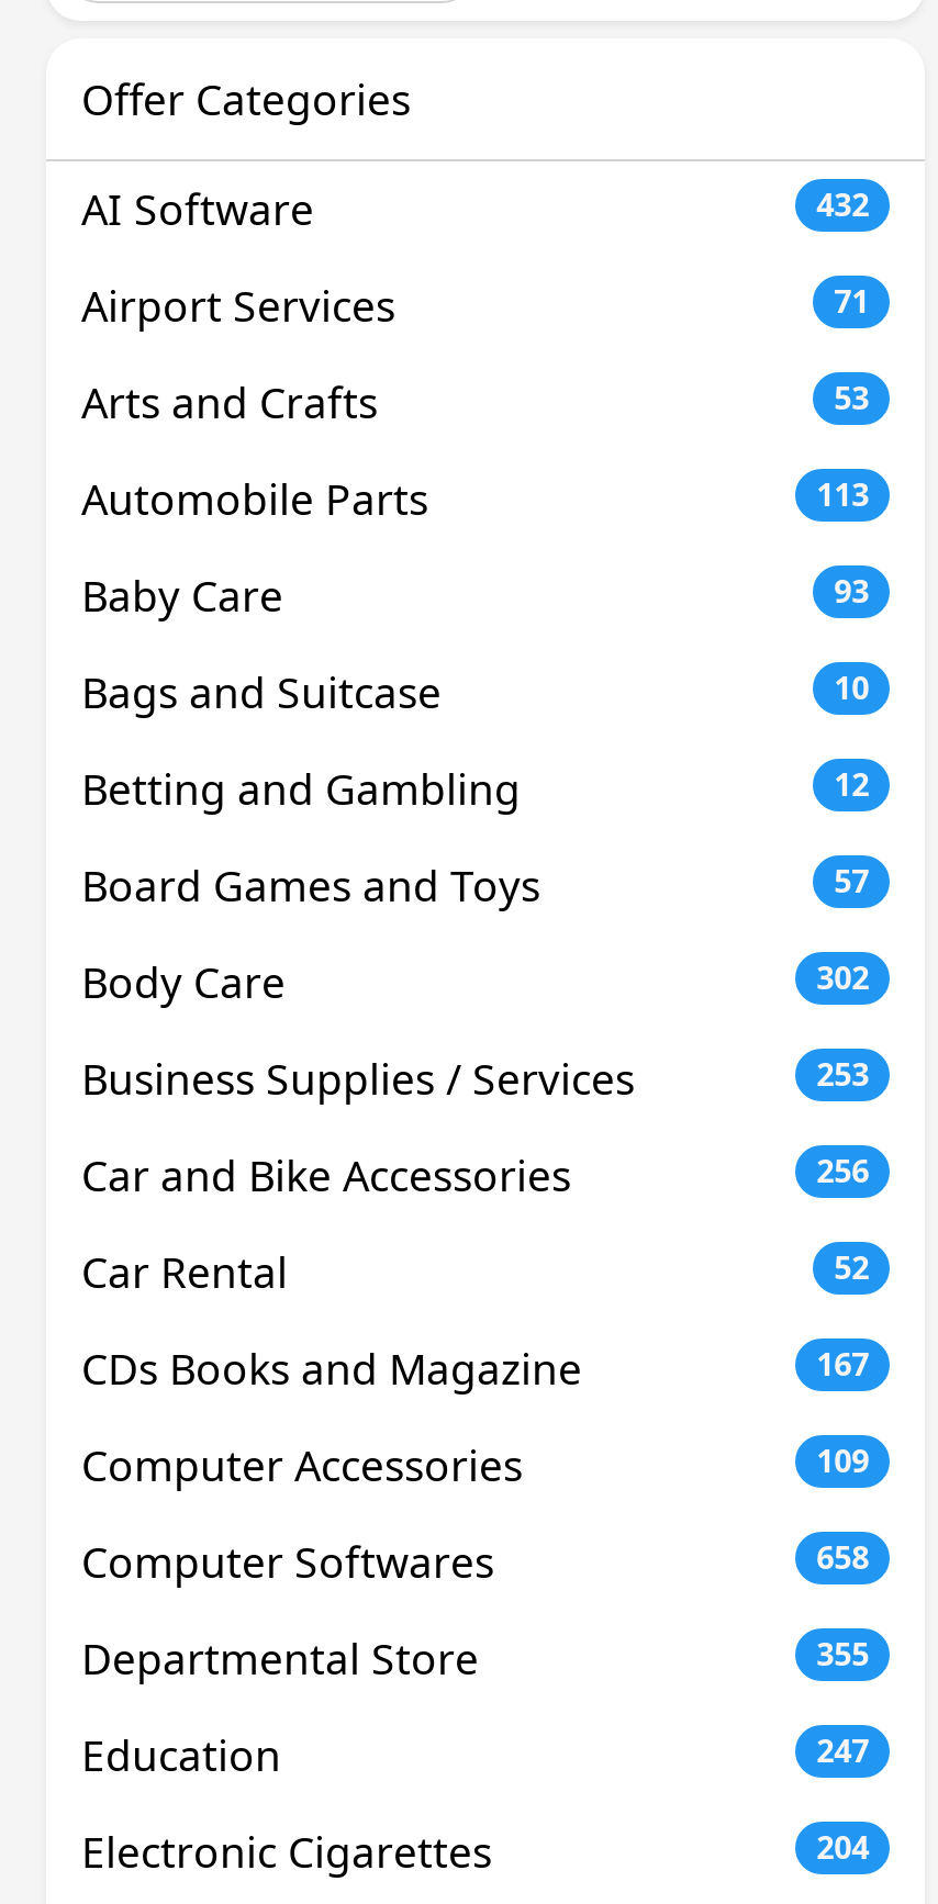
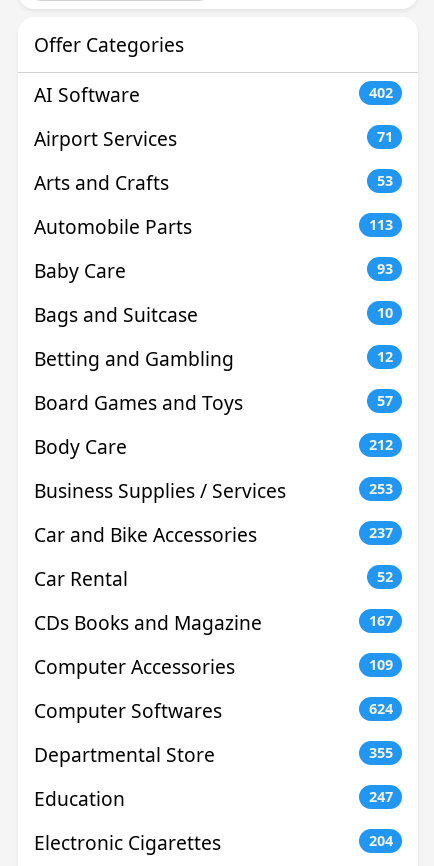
[816,182,869,224] 432 -> [369,83,393,102] 402
[816,955,869,997] 302 -> [369,435,393,454] 212
[816,1148,869,1190] 256 -> [369,523,393,542] 237
[816,1535,869,1577] 658 -> [369,699,393,718] 624

